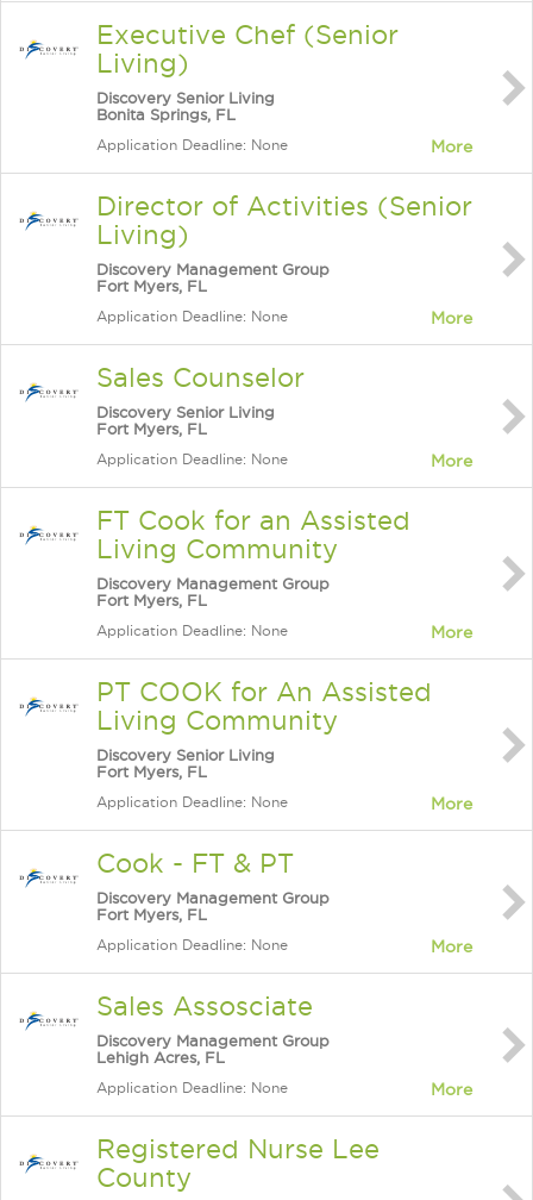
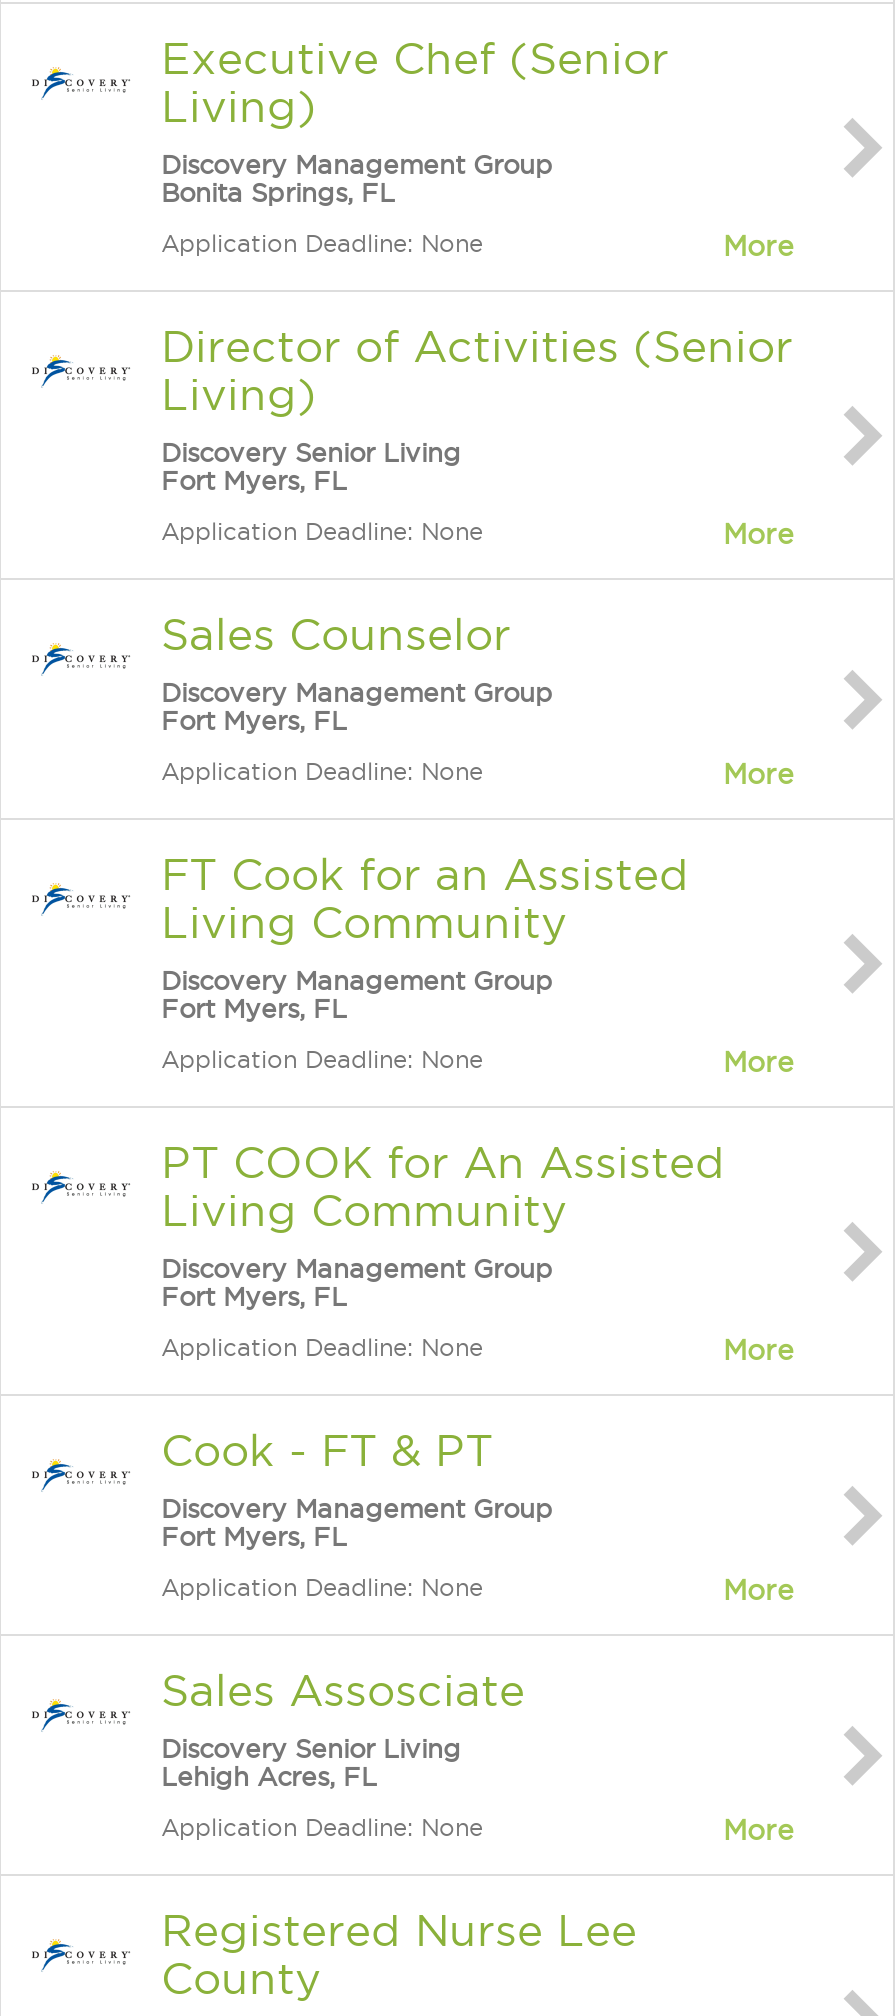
[96,89,275,106] Discovery Senior Living -> [161,150,553,178] Discovery Management Group
[96,261,330,277] Discovery Management Group -> [161,438,461,466] Discovery Senior Living
[96,404,275,420] Discovery Senior Living -> [161,678,553,706] Discovery Management Group
[96,746,275,763] Discovery Senior Living -> [161,1254,553,1282] Discovery Management Group
[96,1032,330,1049] Discovery Management Group -> [161,1734,461,1762] Discovery Senior Living

